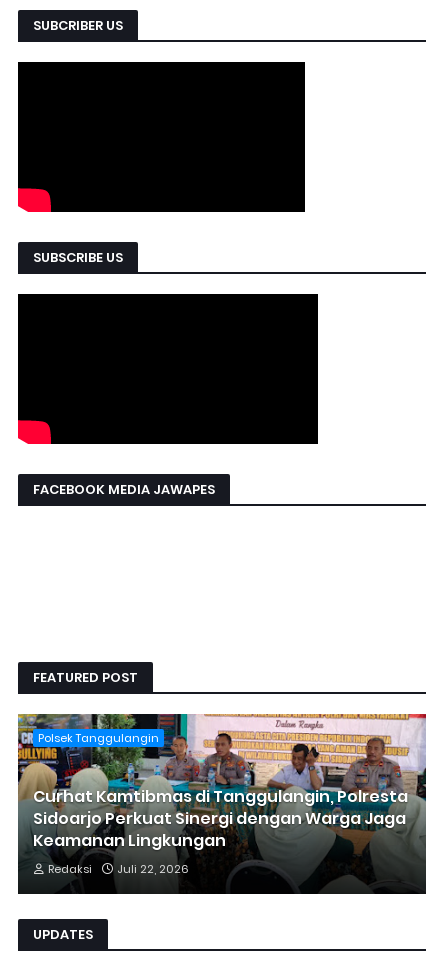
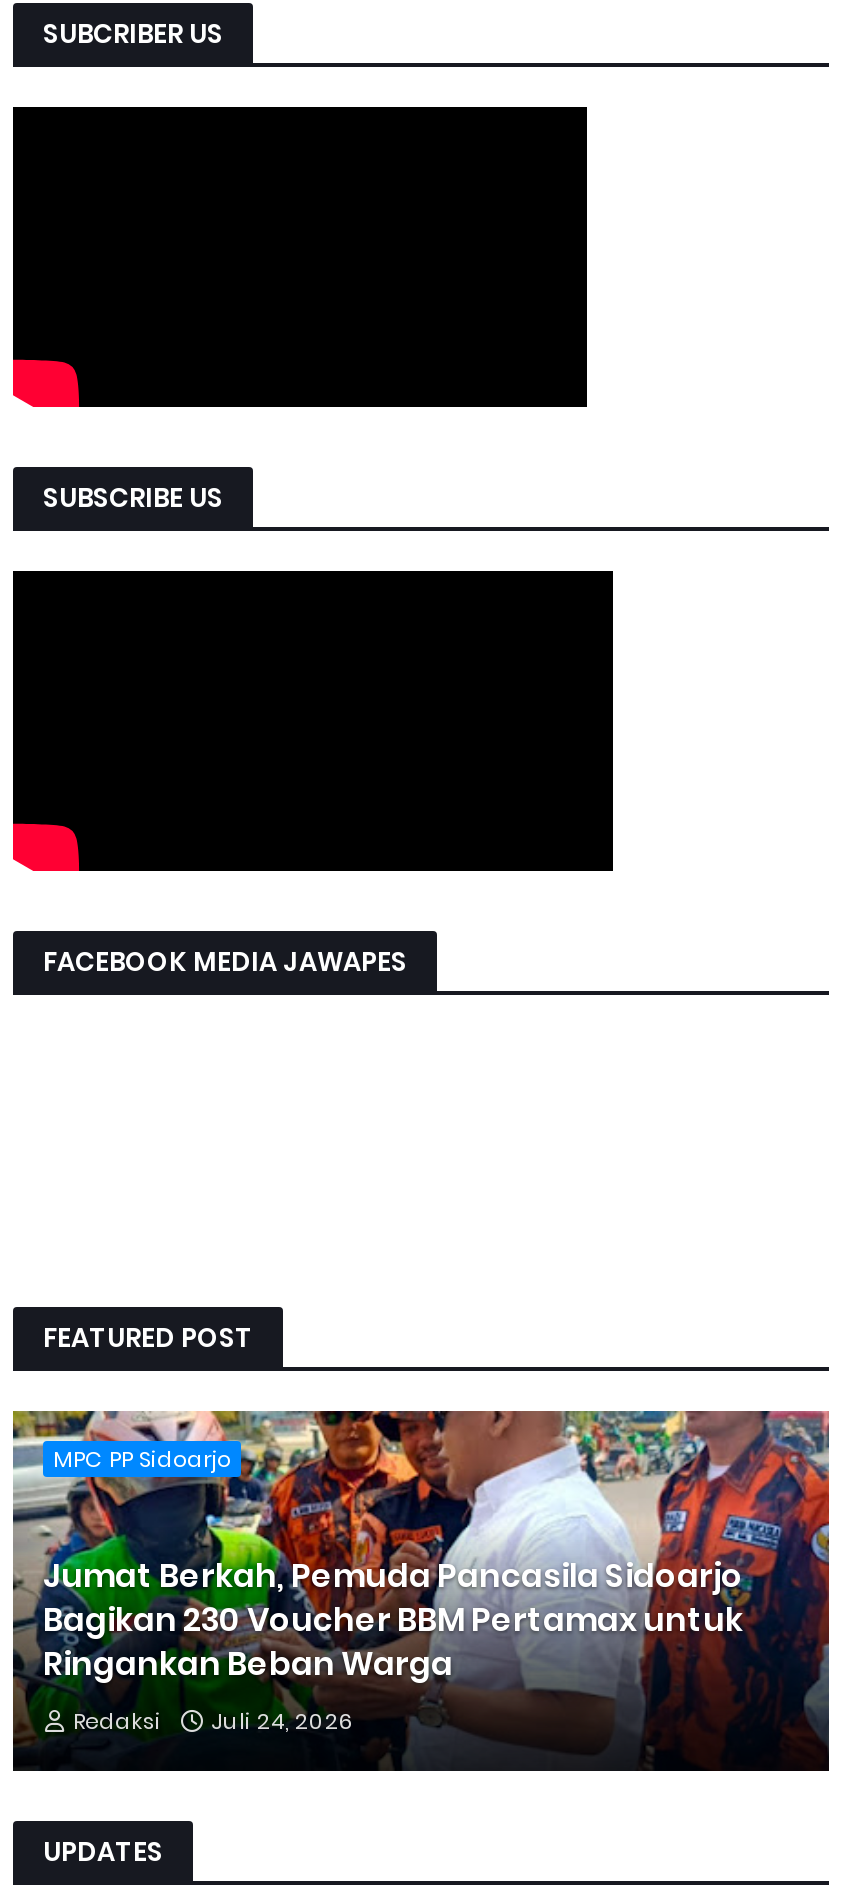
[17,713,427,892] [image] | Polsek Tanggulangin -> [11,1409,831,1769] [image] | MPC PP Sidoarjo
[33,785,408,852] Curhat Kamtibmas di Tanggulangin, Polresta | Sidoarjo Perkuat Sinergi dengan Warga Jaga | Keamanan Lingkungan -> [43,1553,743,1687] Jumat Berkah, Pemuda Pancasila Sidoarjo | Bagikan 230 Voucher BBM Pertamax untuk | Ringankan Beban Warga
[48,861,189,877] Redaksi Juli 22, 2026 -> [73,1705,355,1737] Redaksi Juli 24, 2026

